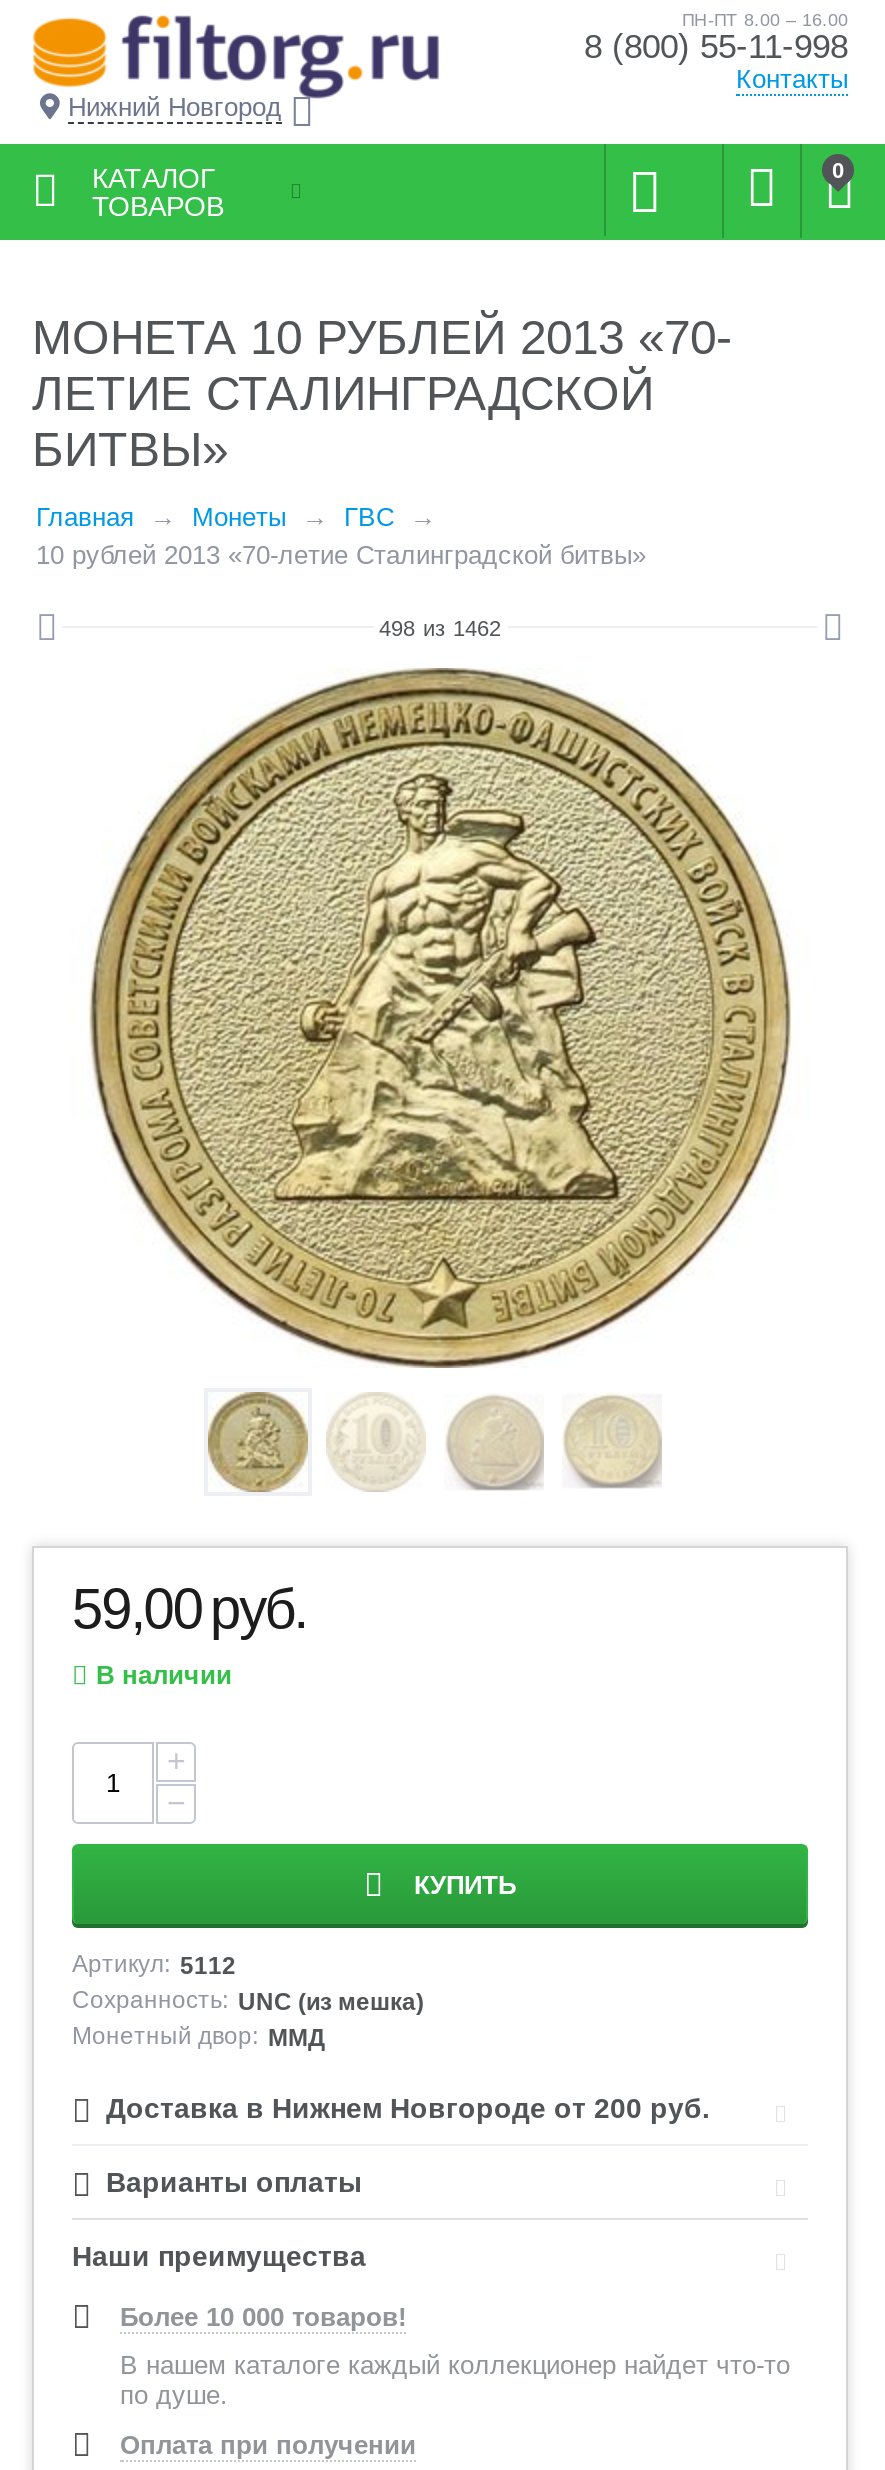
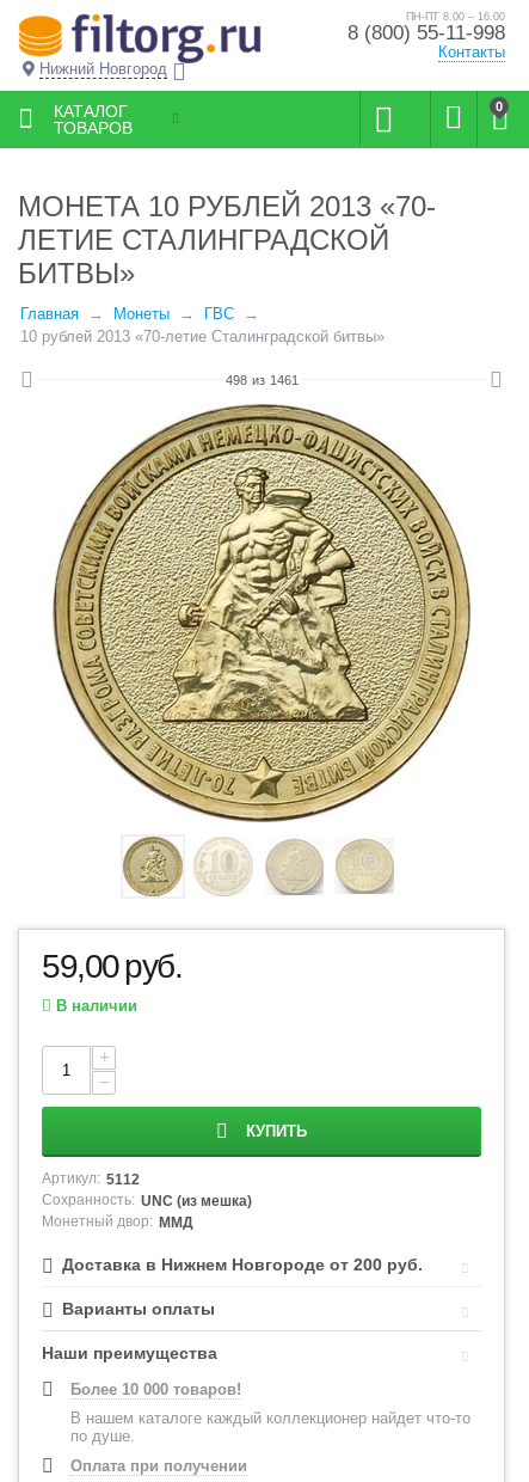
[379,616,501,640] 498 из 1462 -> [225,373,298,387] 498 из 1461

